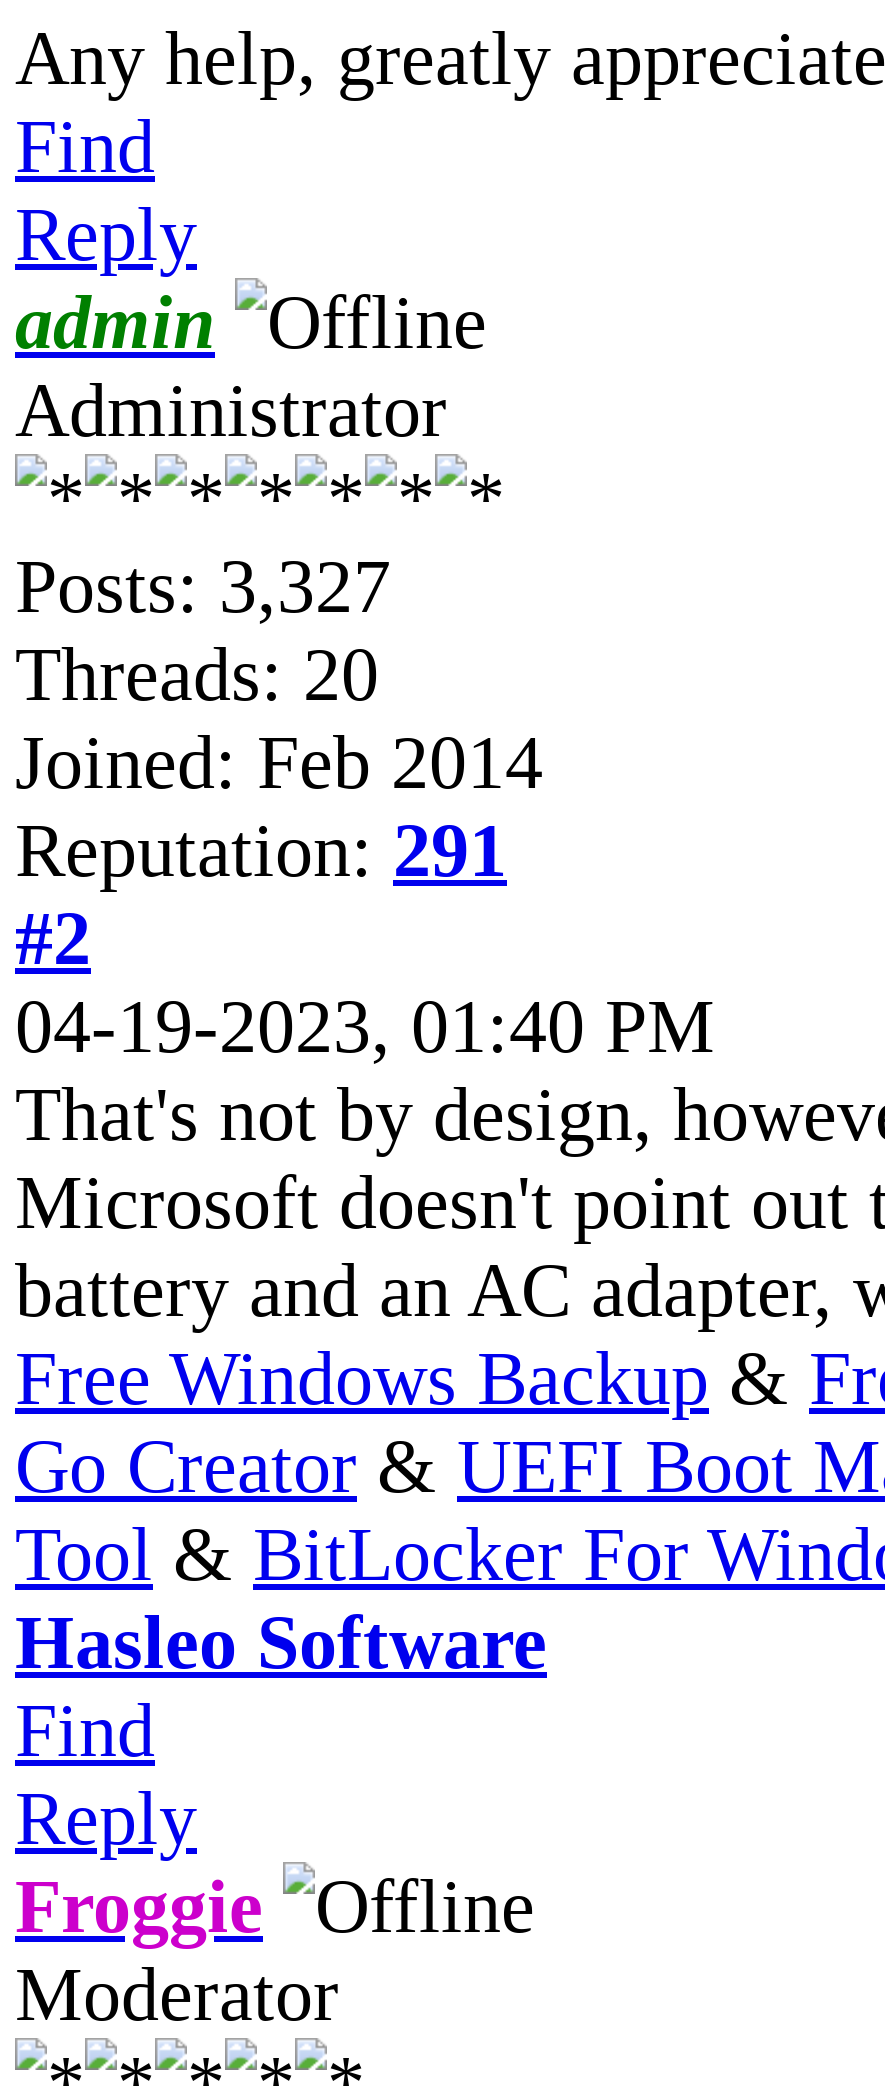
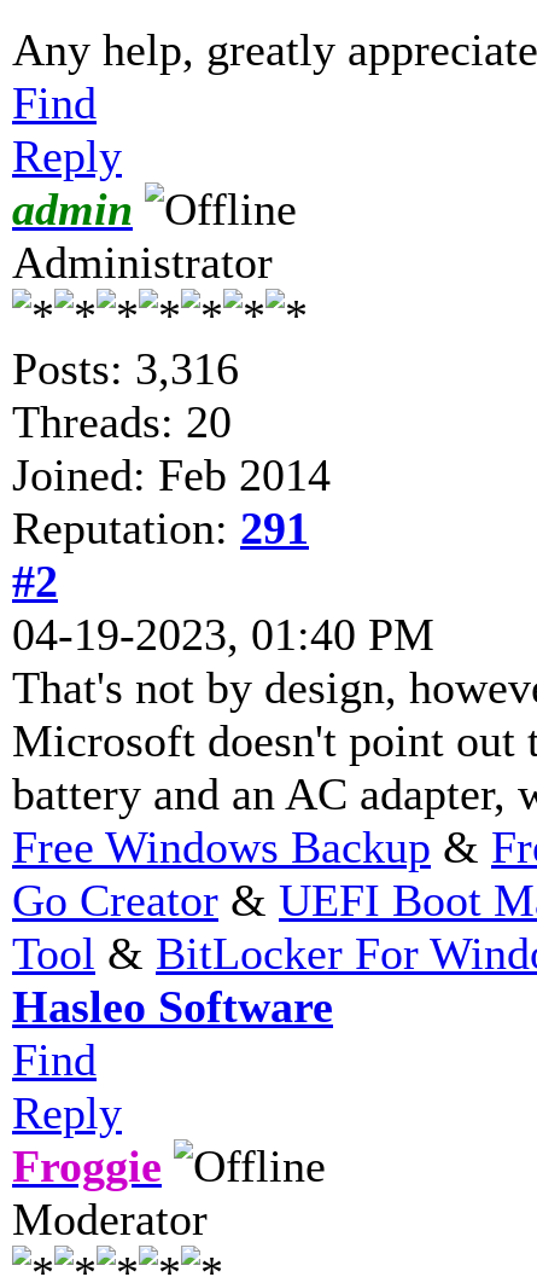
[15,543,391,627] Posts: 3,327 -> [12,343,239,393] Posts: 3,316

